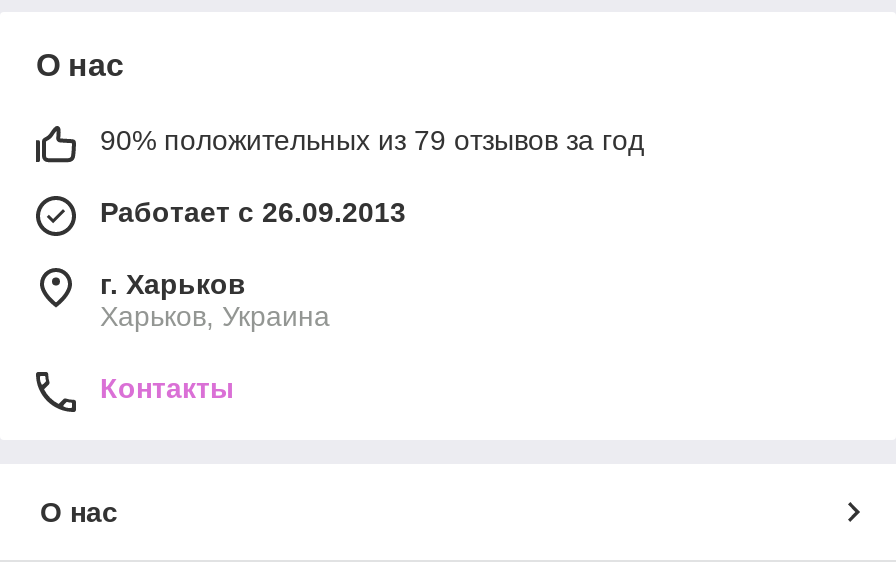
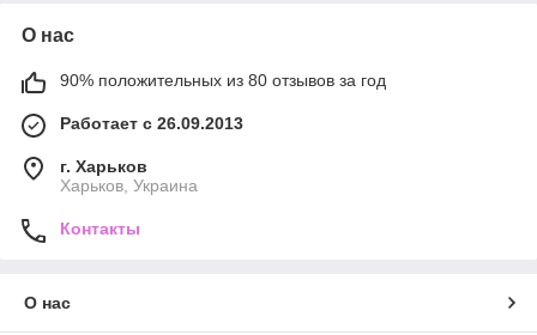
[100,125,644,157] 90% положительных из 79 отзывов за год -> [60,71,386,90] 90% положительных из 80 отзывов за год

